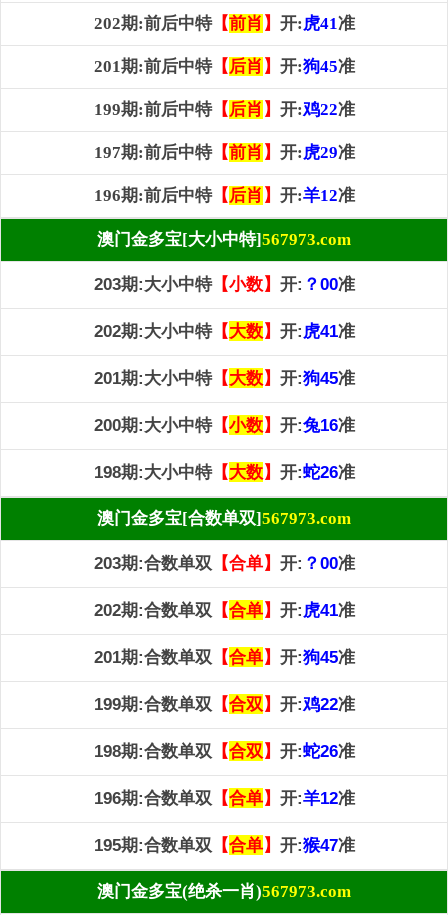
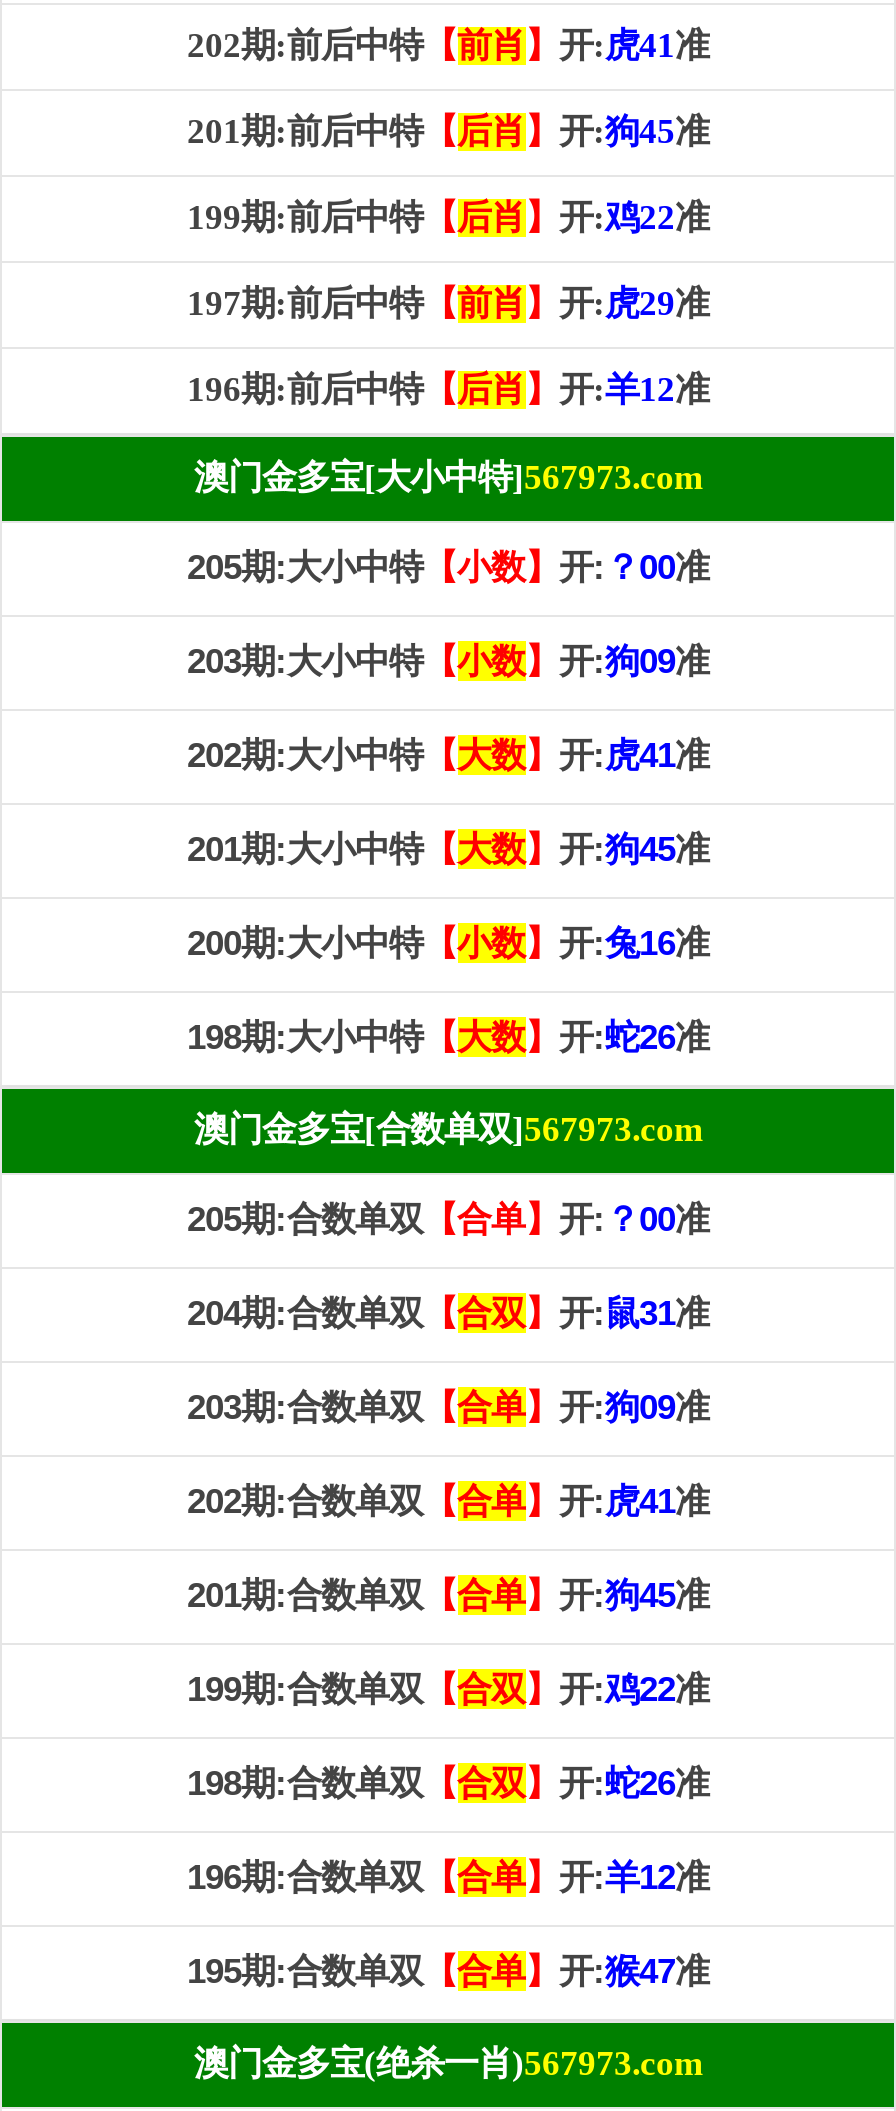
[93,274,354,294] 203期:大小中特【小数】开:？00准 -> [187,547,709,681] 205期:大小中特【小数】开:？00准 | 203期:大小中特【小数】开:狗09准
[93,553,354,573] 203期:合数单双【合单】开:？00准 -> [187,1199,709,1427] 205期:合数单双【合单】开:？00准 | 204期:合数单双【合双】开:鼠31准 | 203期:合数单双【合单】开:狗09准

